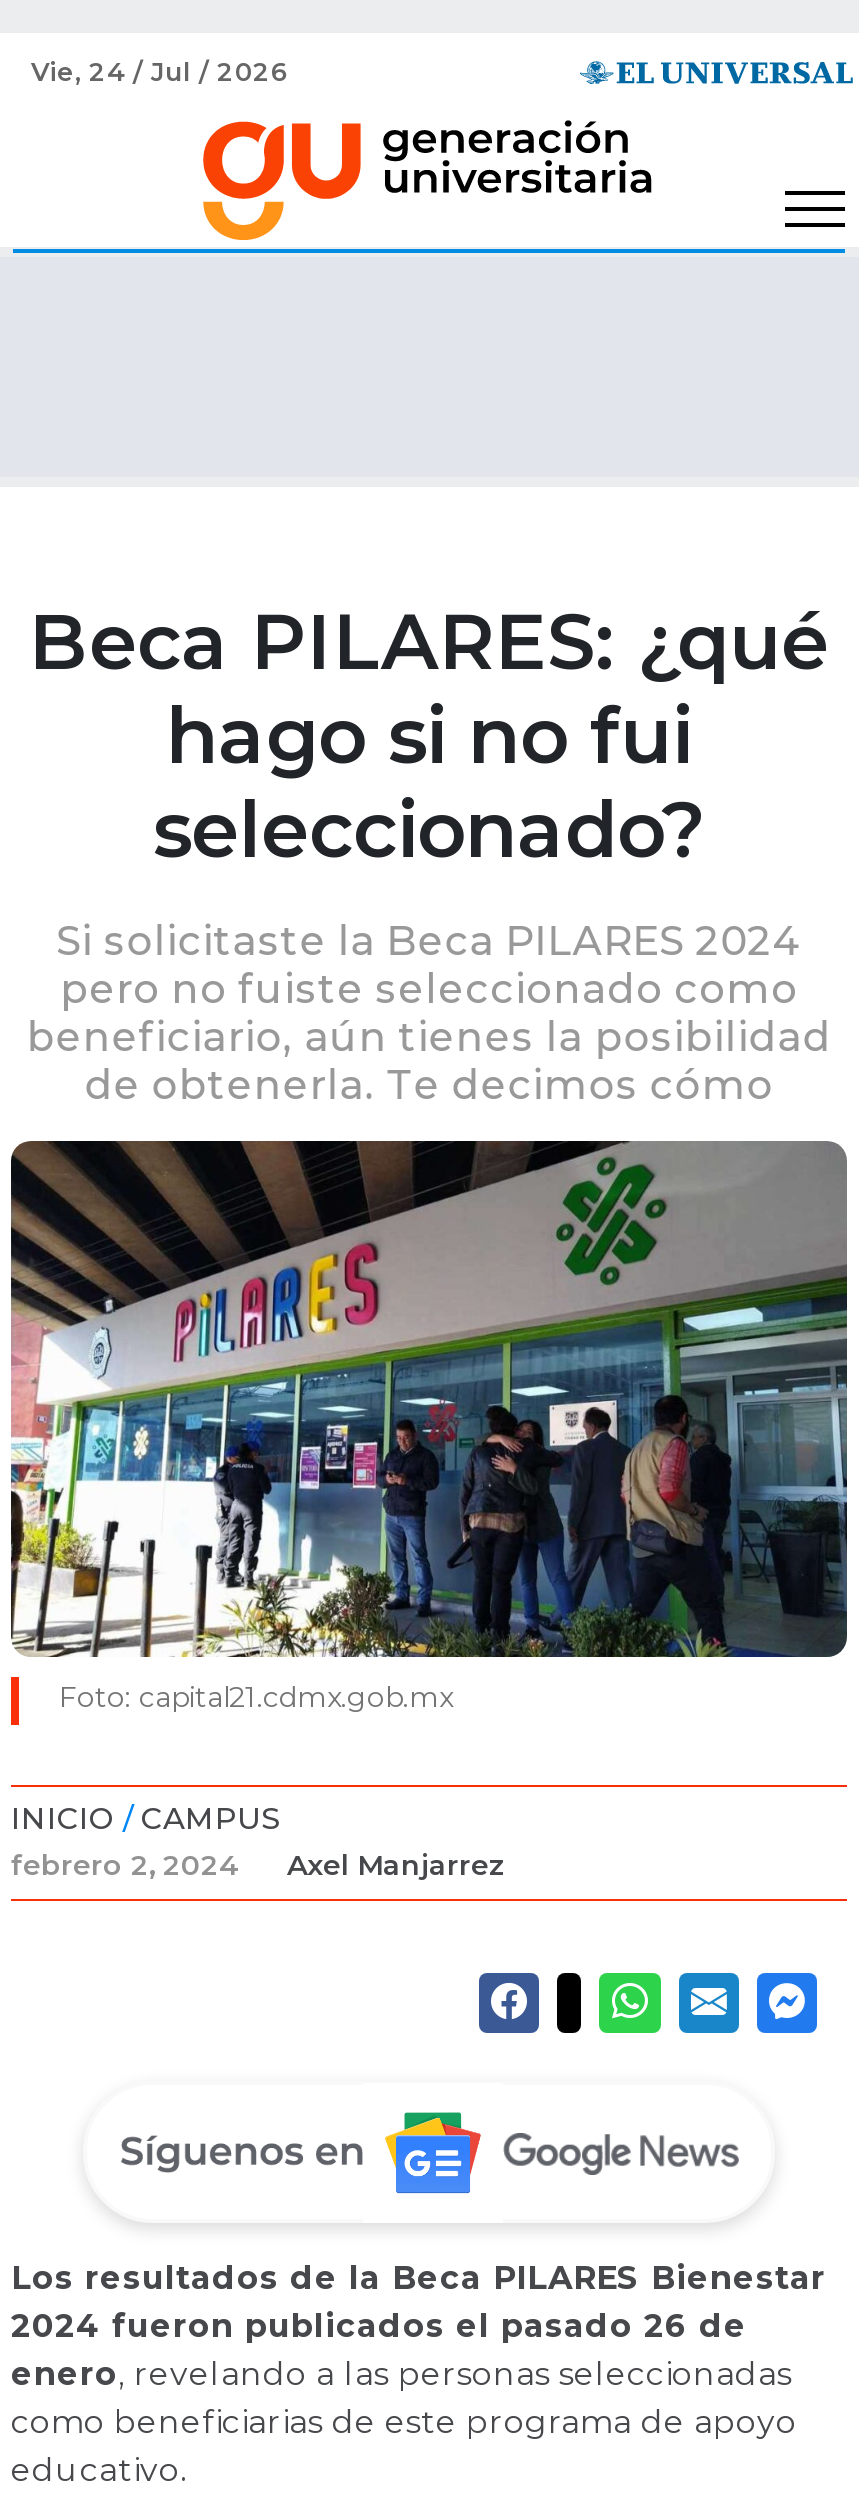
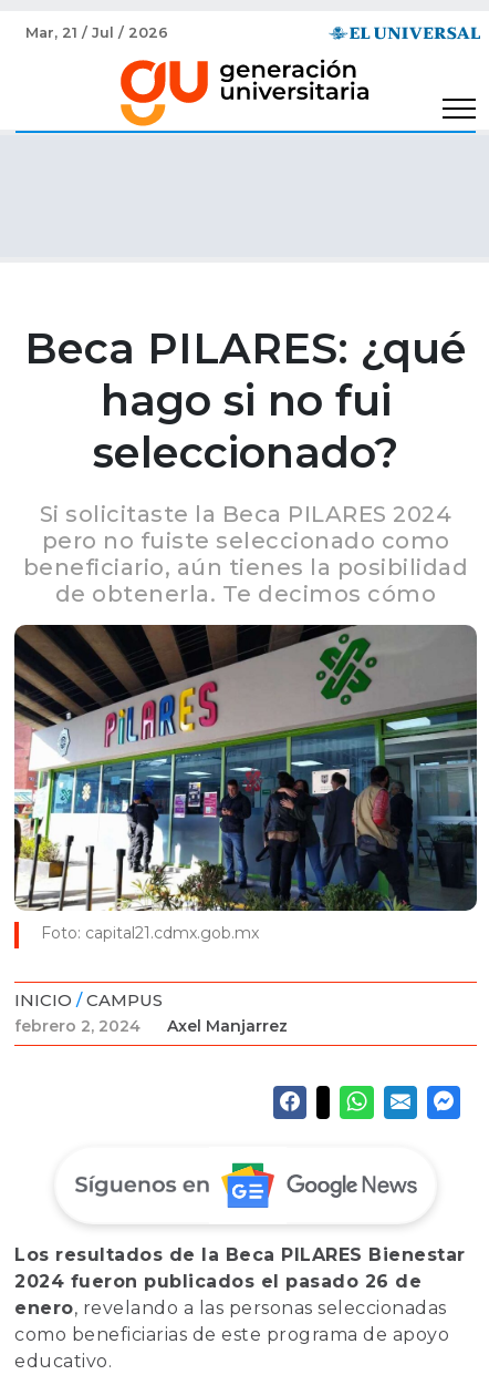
[31,57,289,87] Vie, 24 / Jul / 2026 -> [25,24,168,41] Mar, 21 / Jul / 2026

